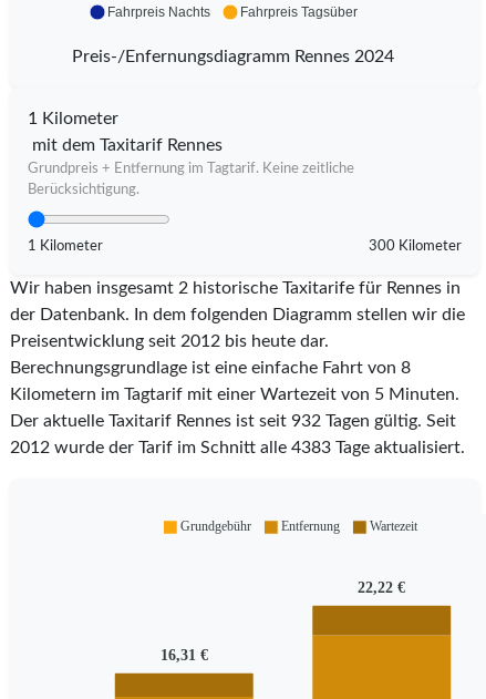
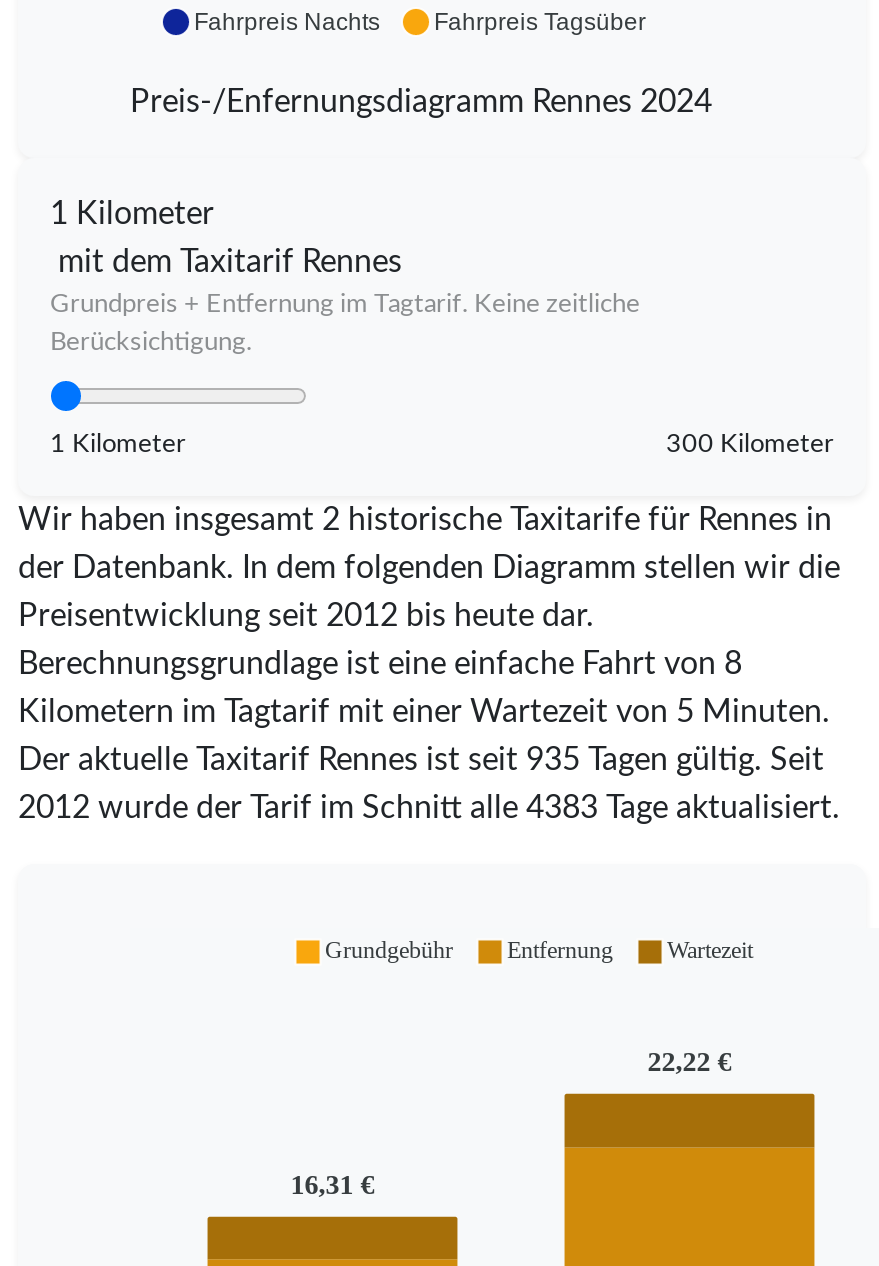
[10,412,456,429] Der aktuelle Taxitarif Rennes ist seit 932 Tagen gültig. Seit -> [18,743,824,775] Der aktuelle Taxitarif Rennes ist seit 935 Tagen gültig. Seit

